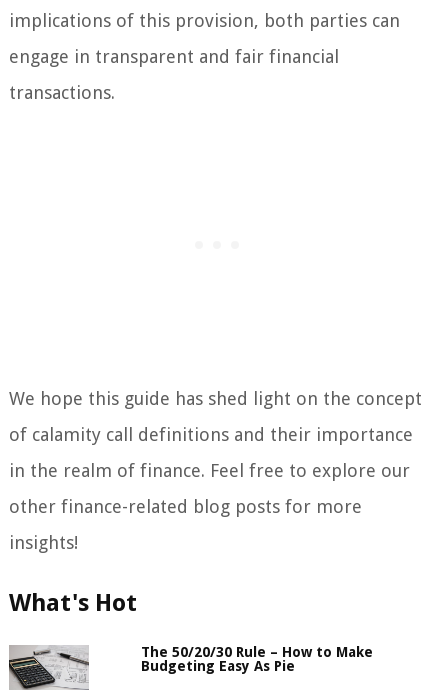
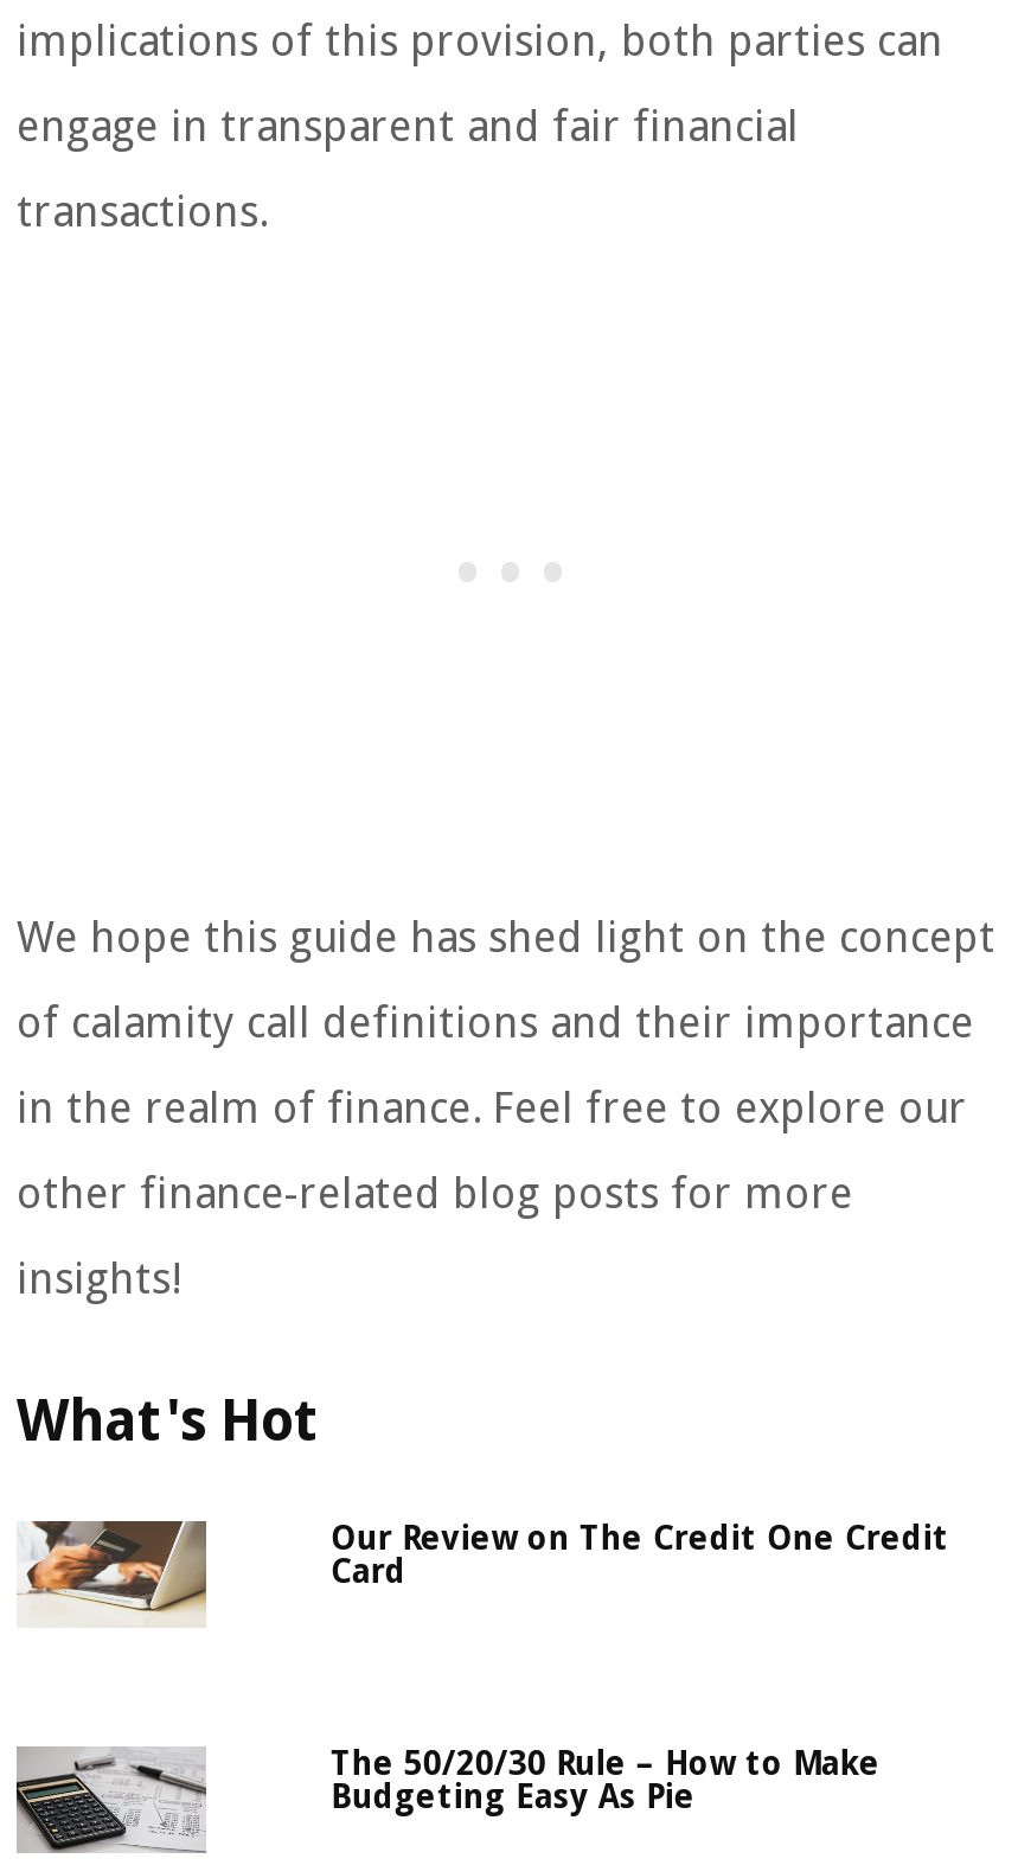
none -> [19,1519,209,1626] [image]
none -> [330,1519,949,1590] Our Review on The Credit One Credit | Card

